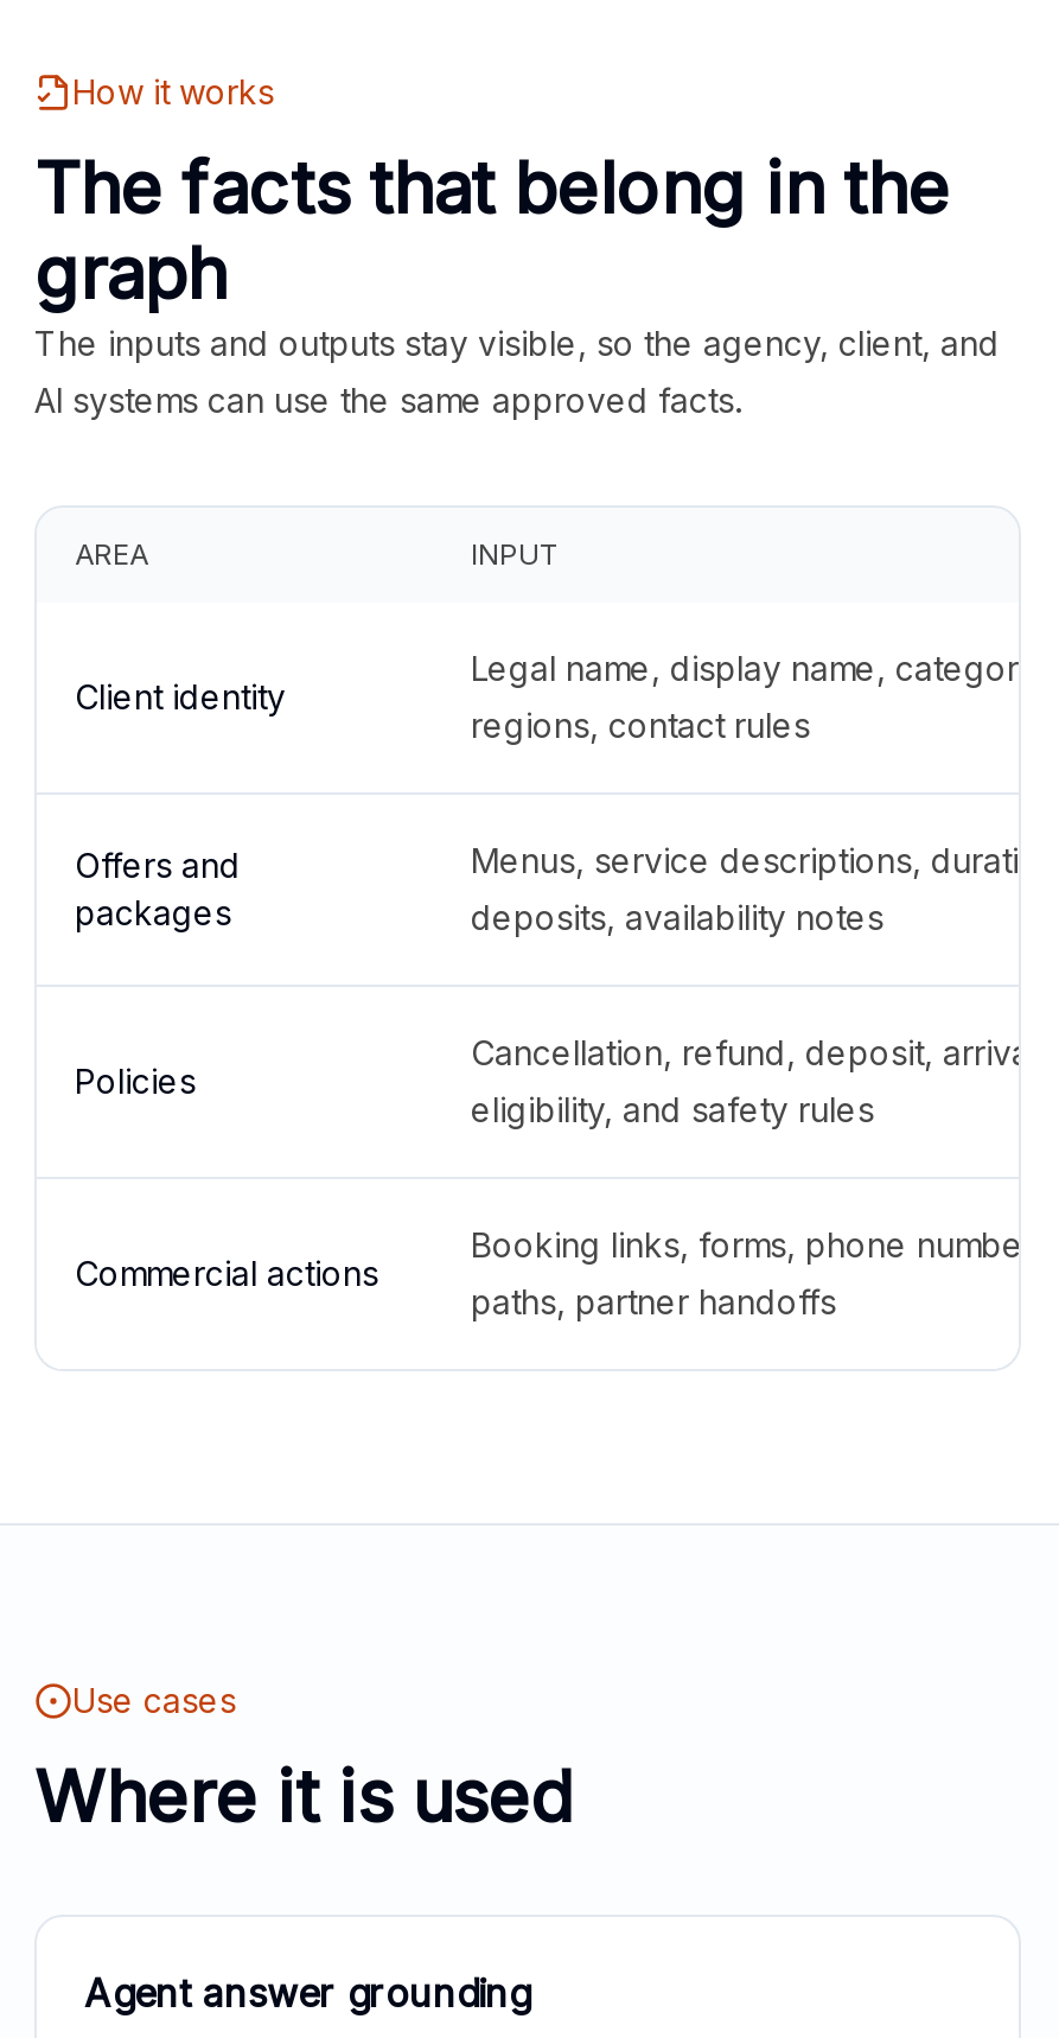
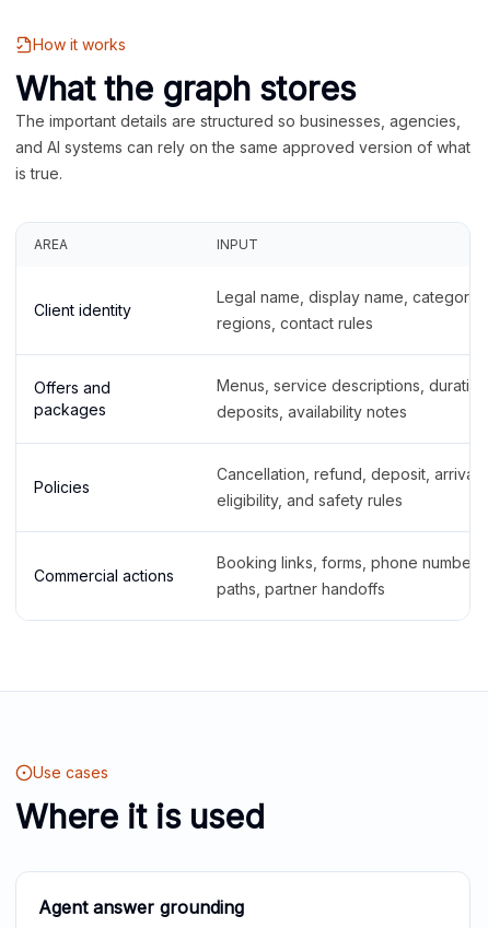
[34,145,1000,420] The facts that belong in the | graph | The inputs and outputs stay visible, so the agency, client, and | AI systems can use the same approved facts. -> [15,69,470,183] What the graph stores | The important details are structured so businesses, agencies, | and AI systems can rely on the same approved version of what | is true.

